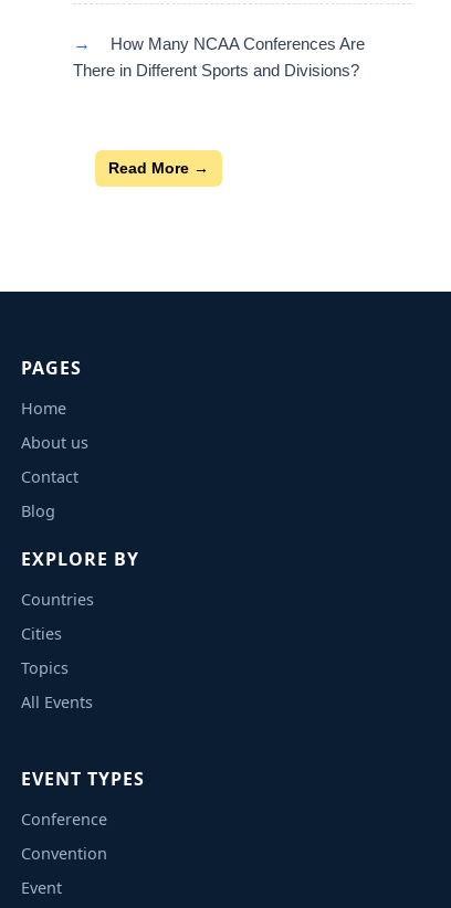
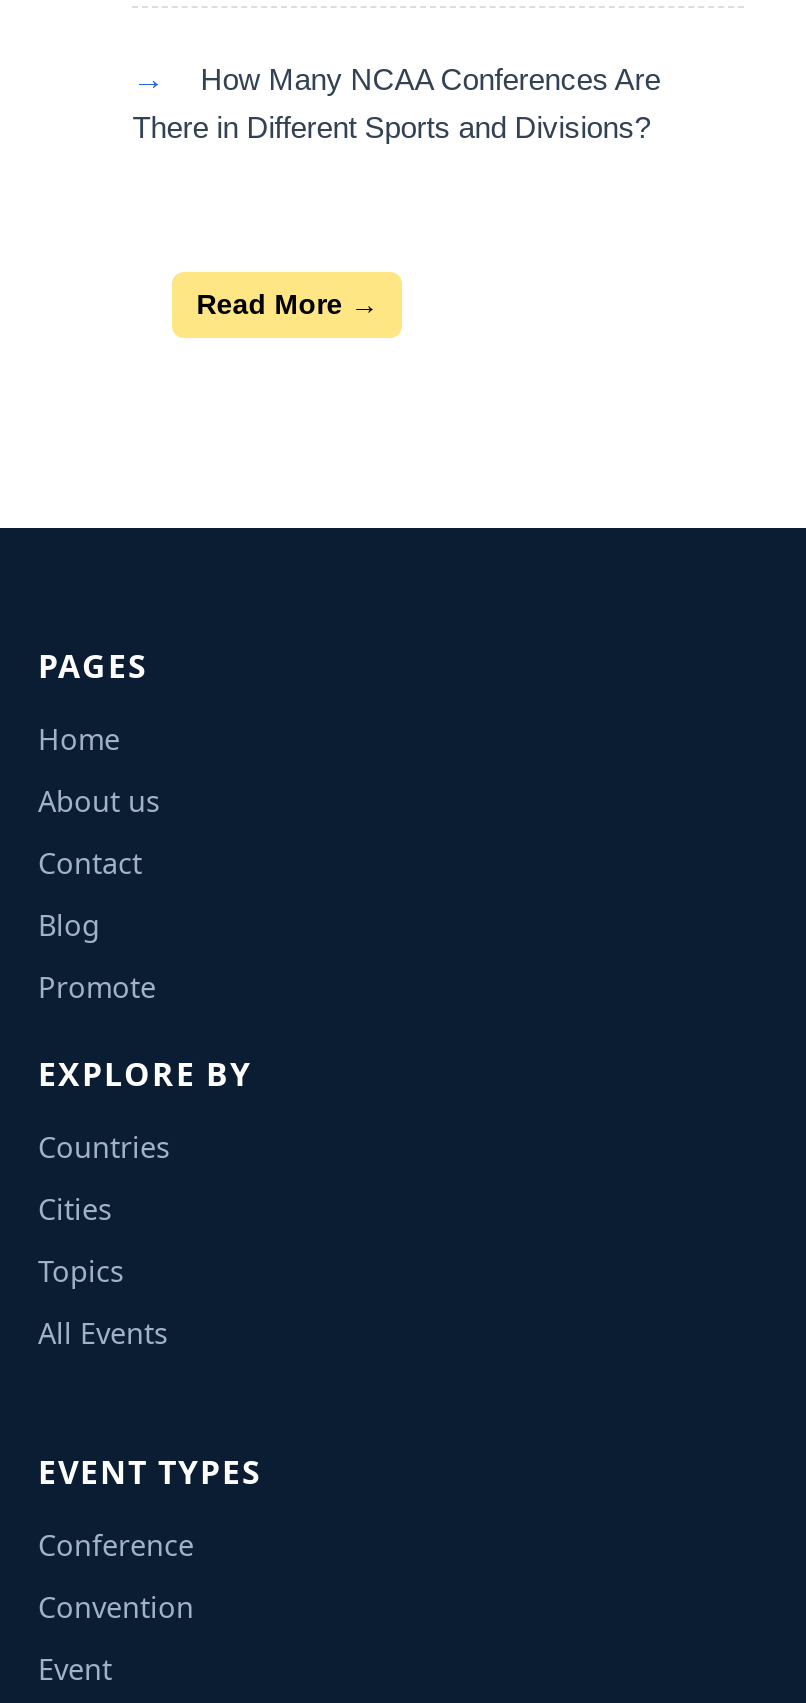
none -> [38,968,156,1006] Promote

